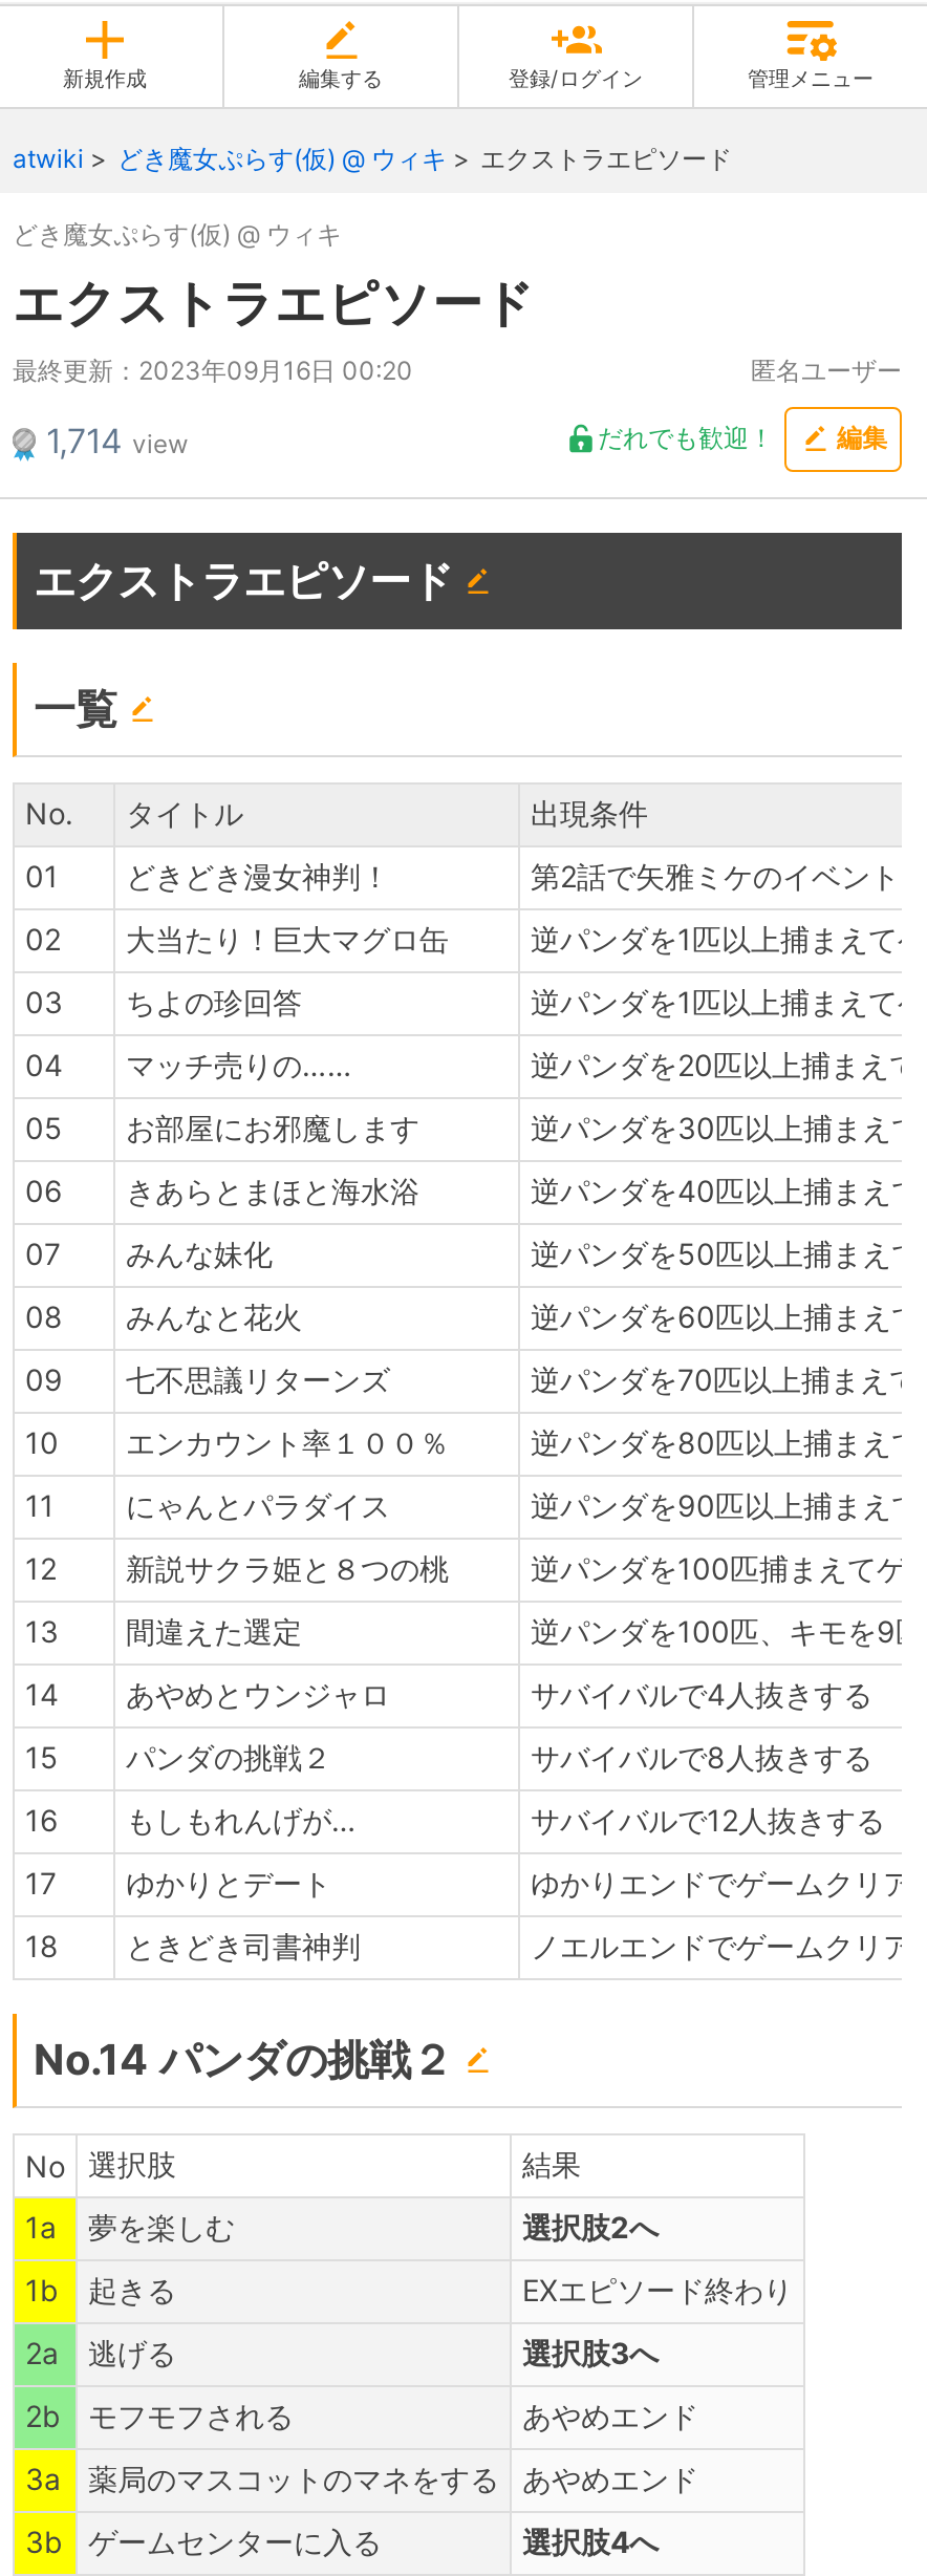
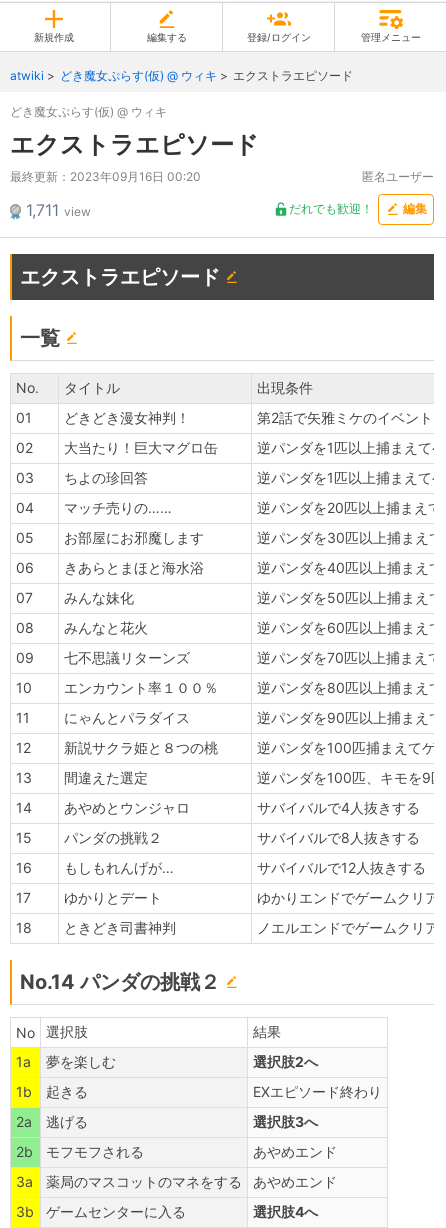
[46,418,189,460] 1,714 view -> [26,199,91,219] 1,711 view

